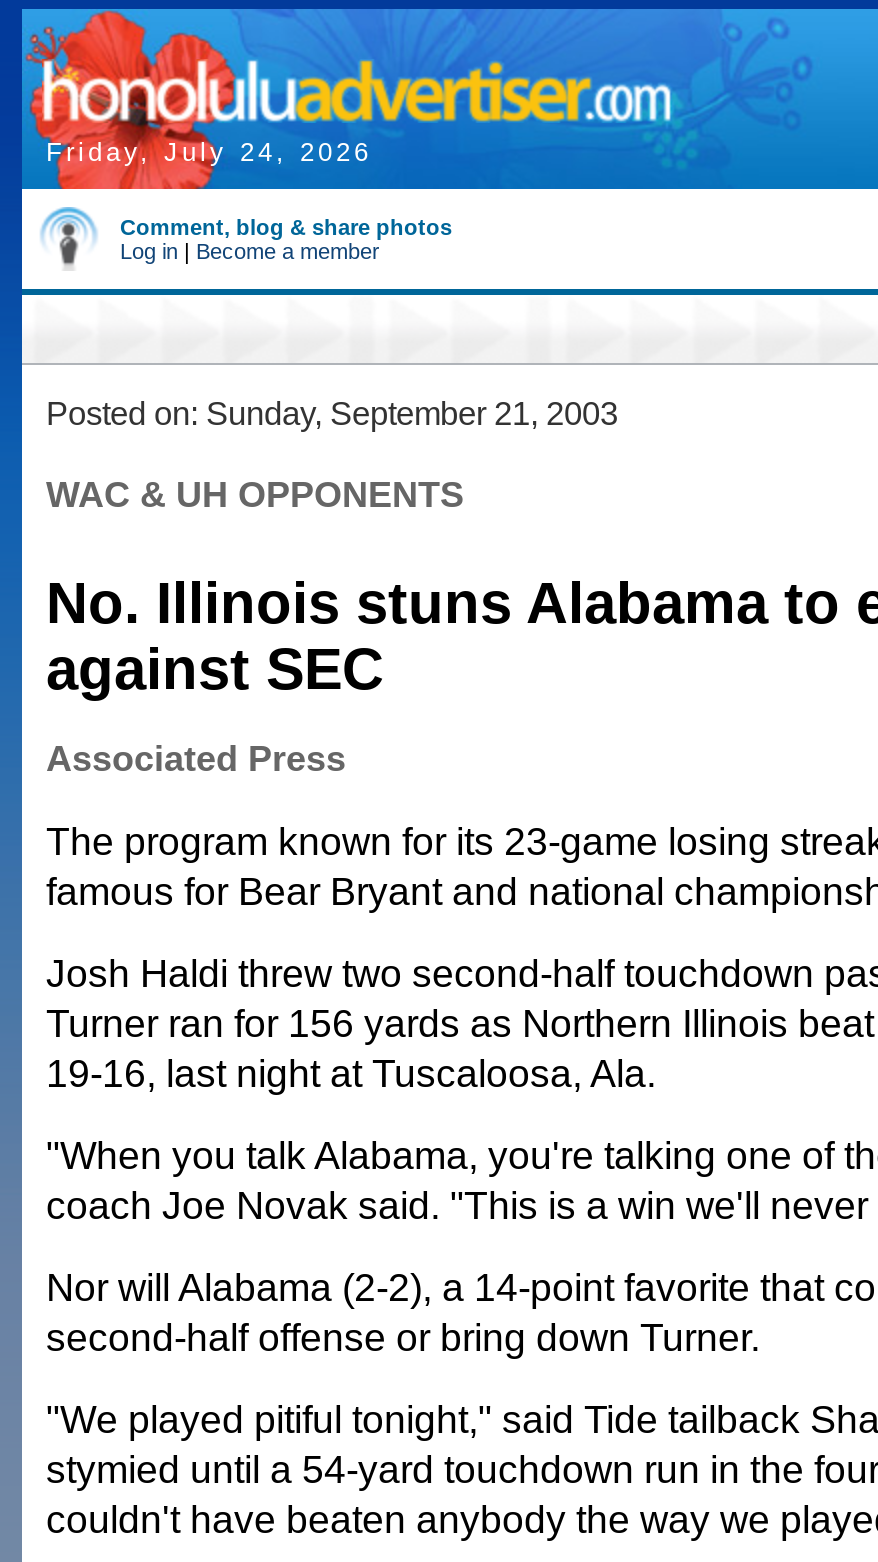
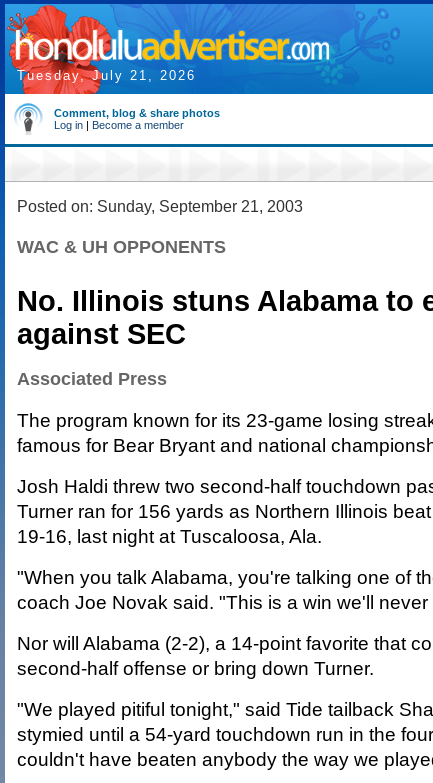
[46,137,372,167] Friday, July 24, 2026 -> [17,68,196,83] Tuesday, July 21, 2026

